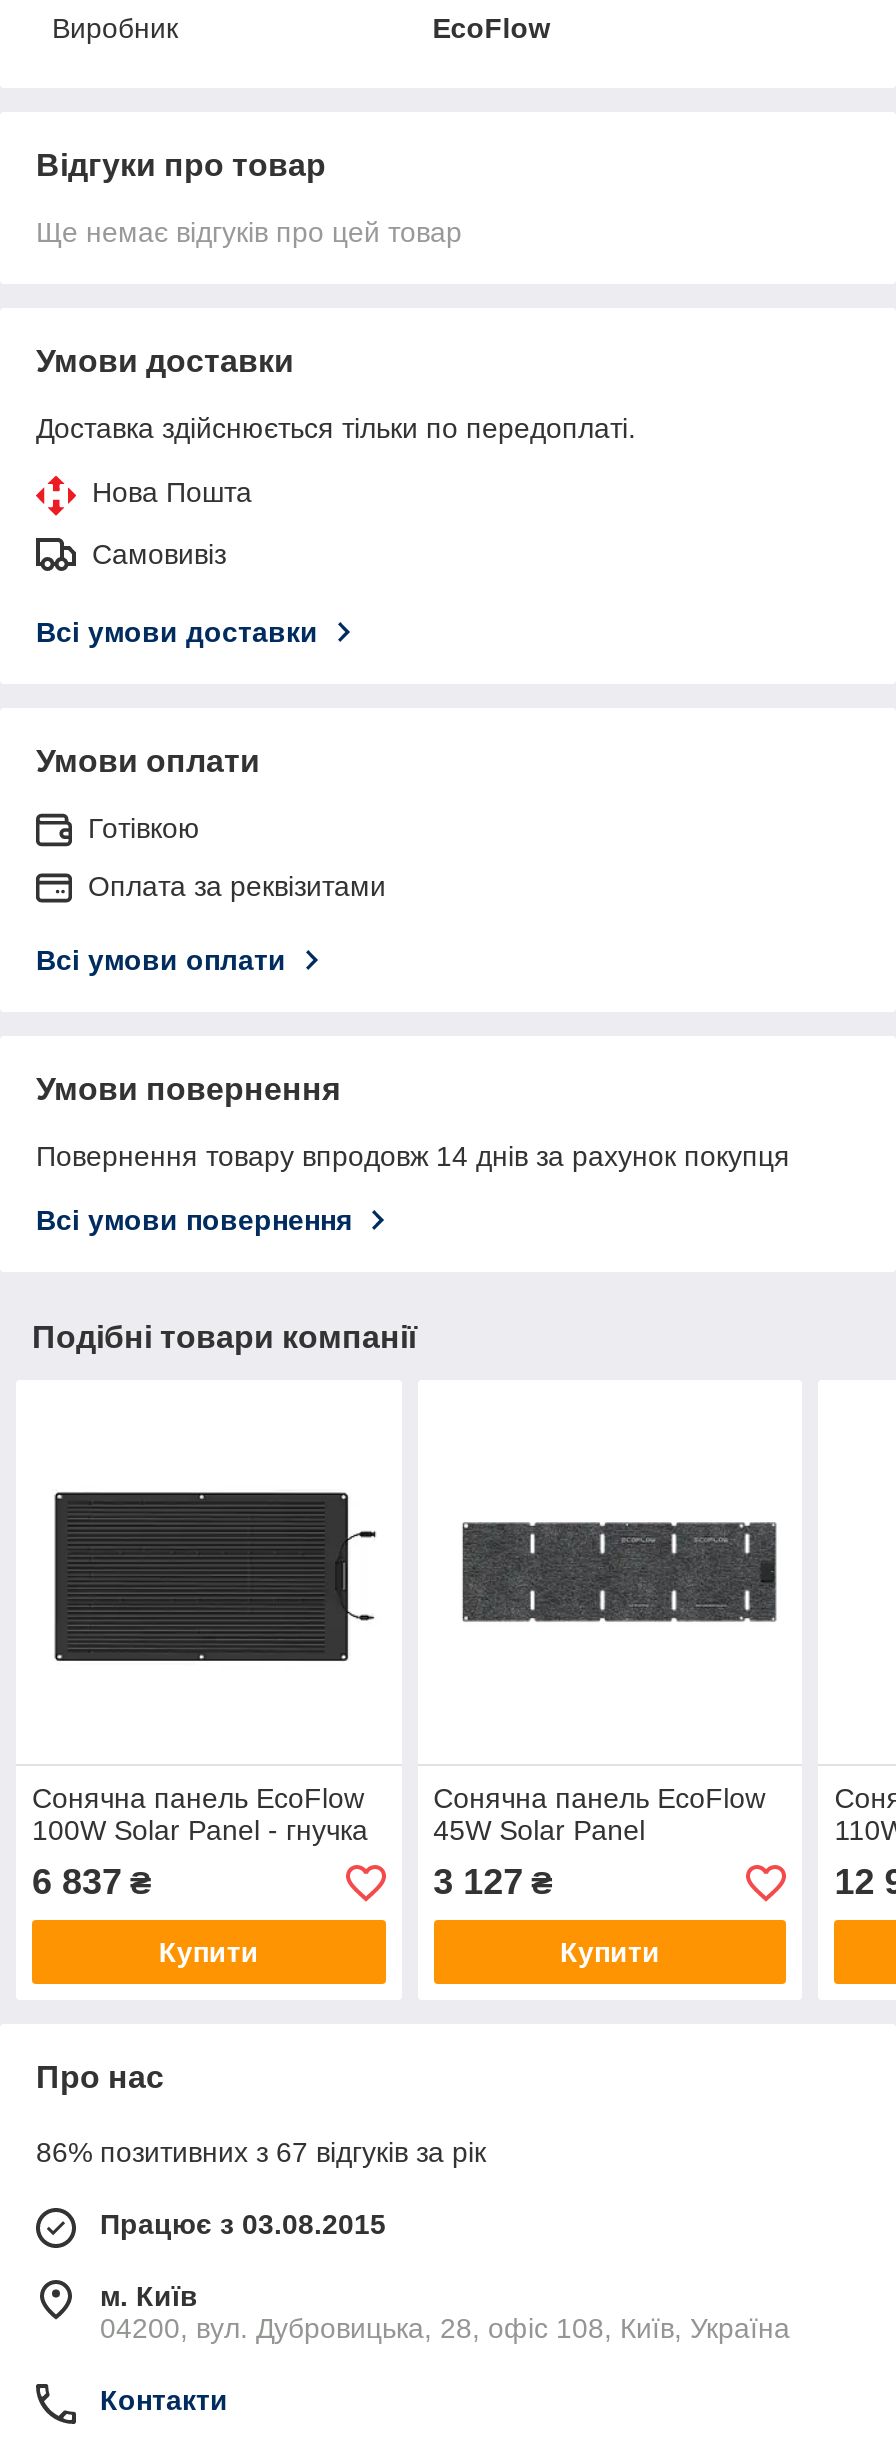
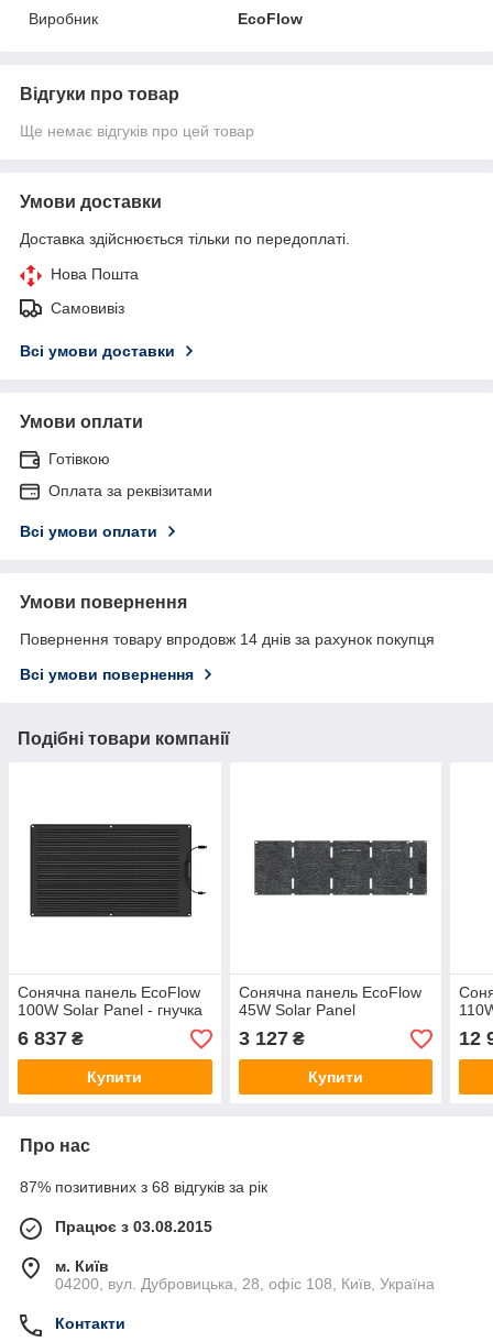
[36,2137,486,2169] 86% позитивних з 67 відгуків за рік -> [20,1178,267,1196] 87% позитивних з 68 відгуків за рік

